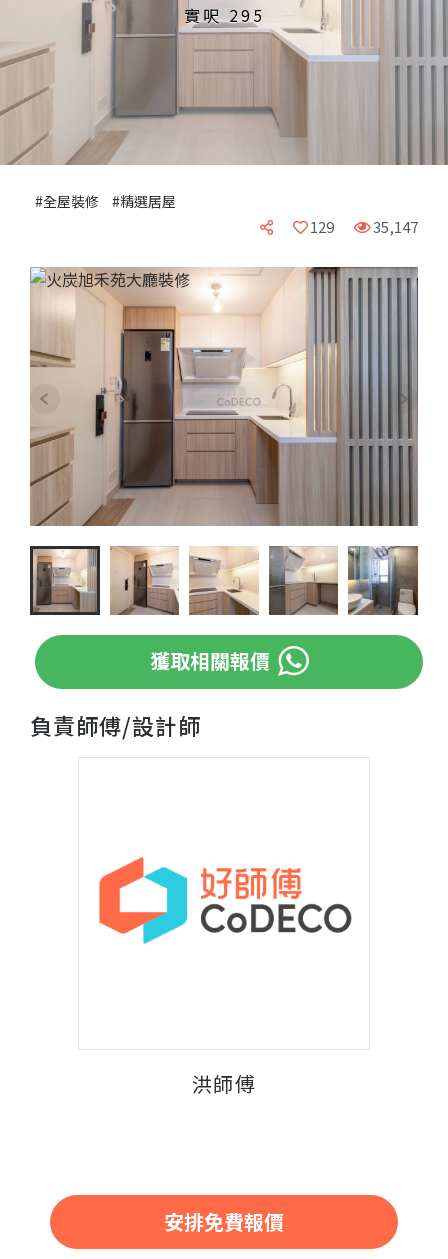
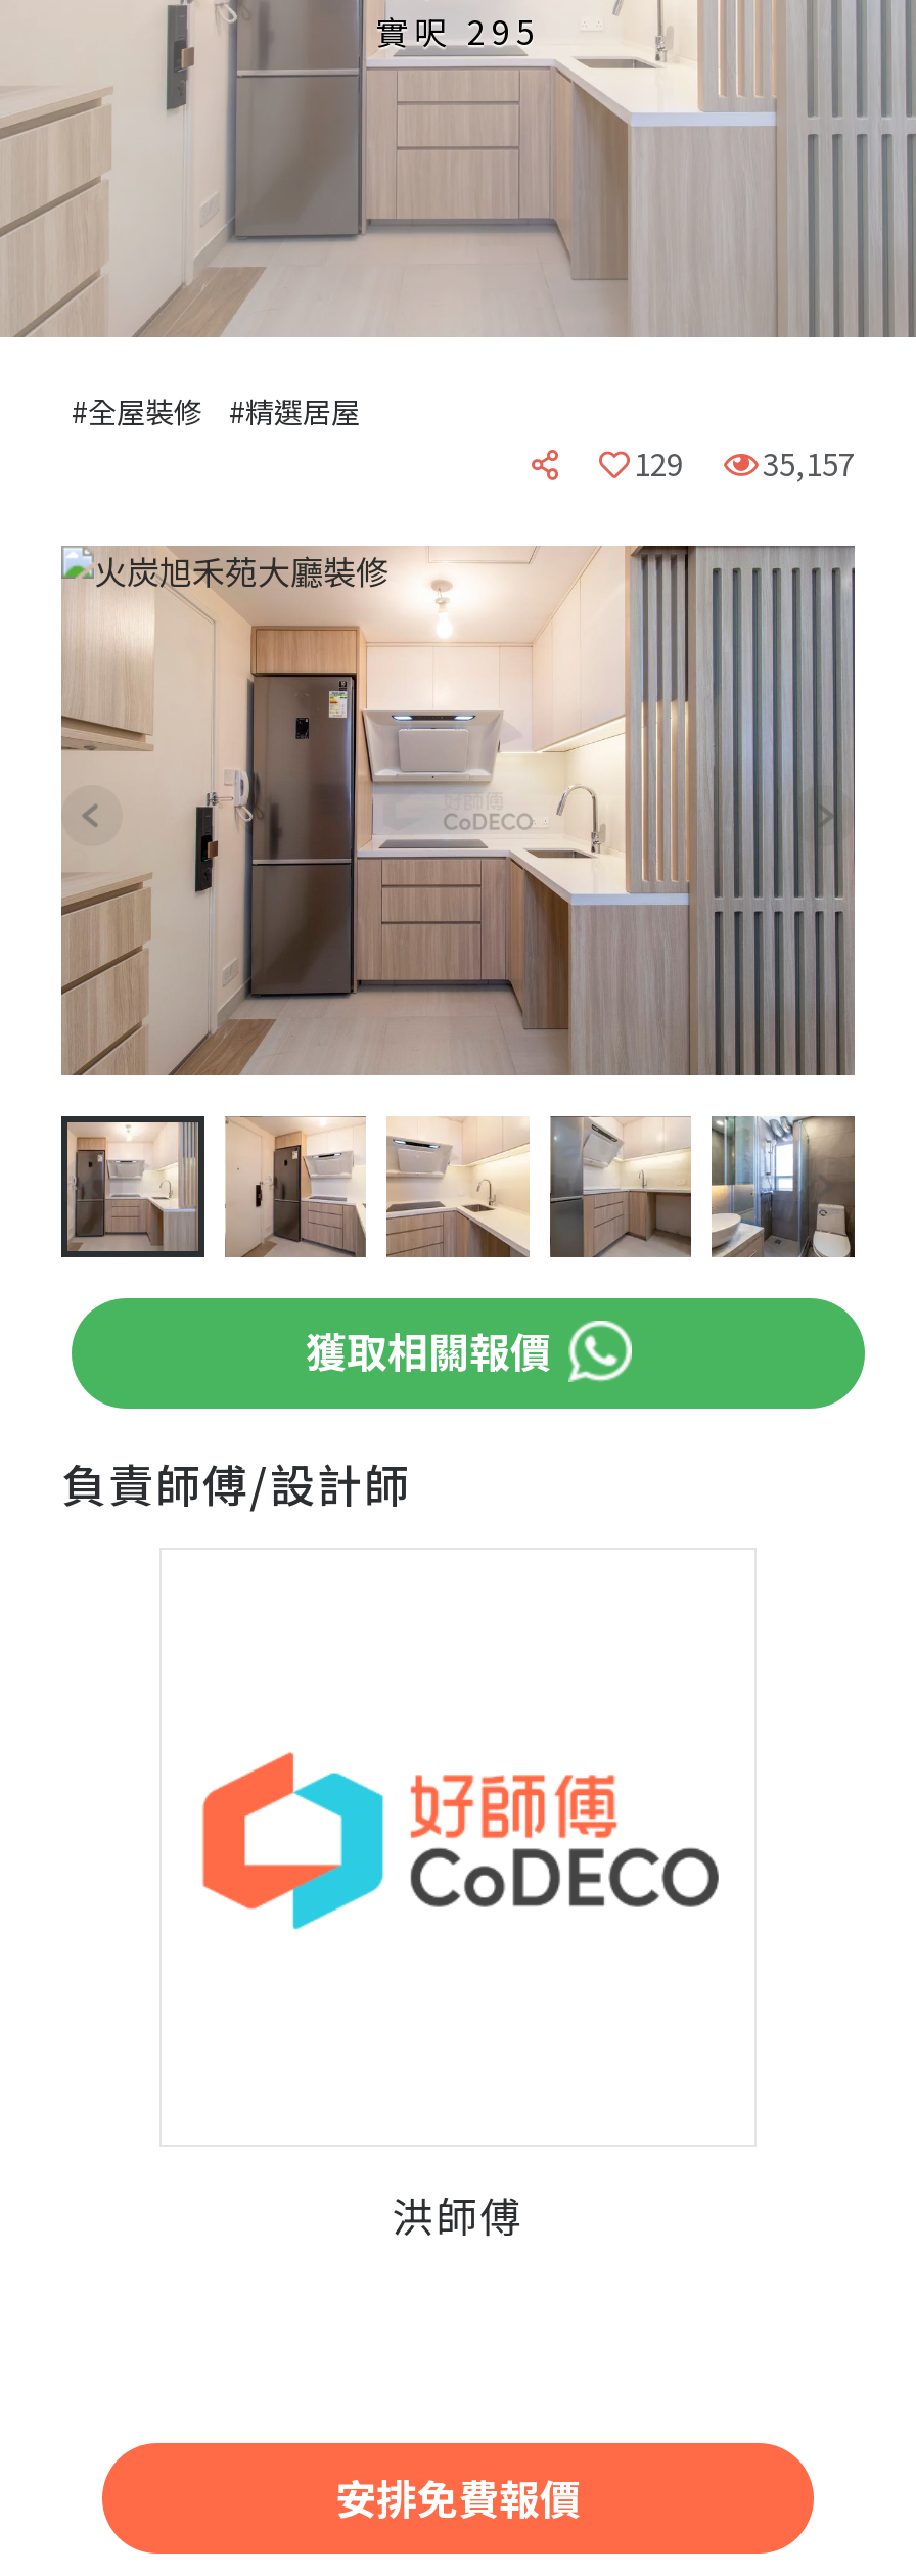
[310,216,418,237] 129 35,147 -> [634,442,855,485] 129 35,157

